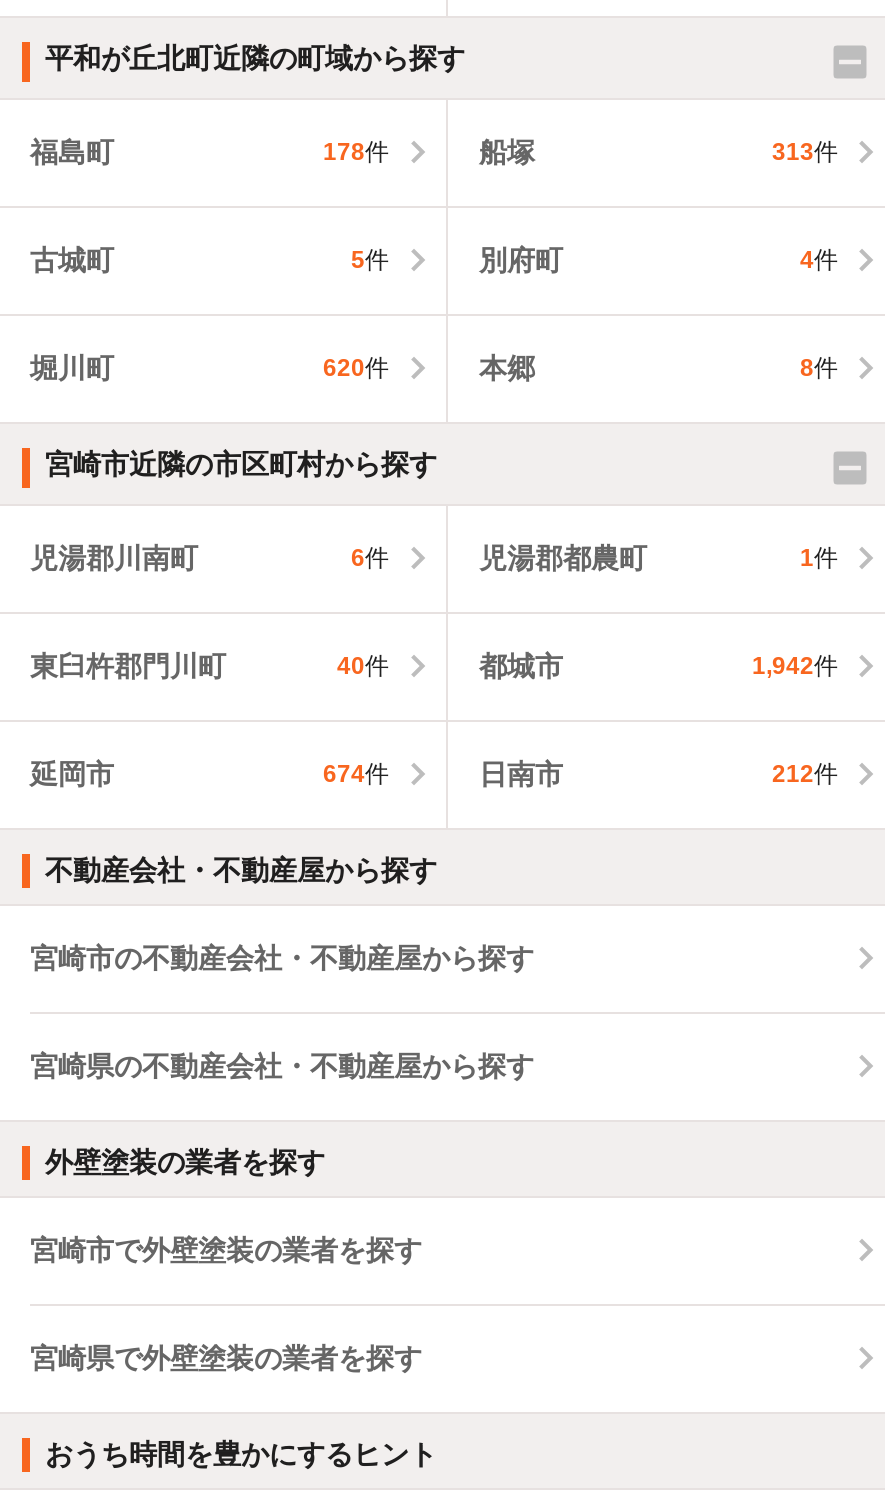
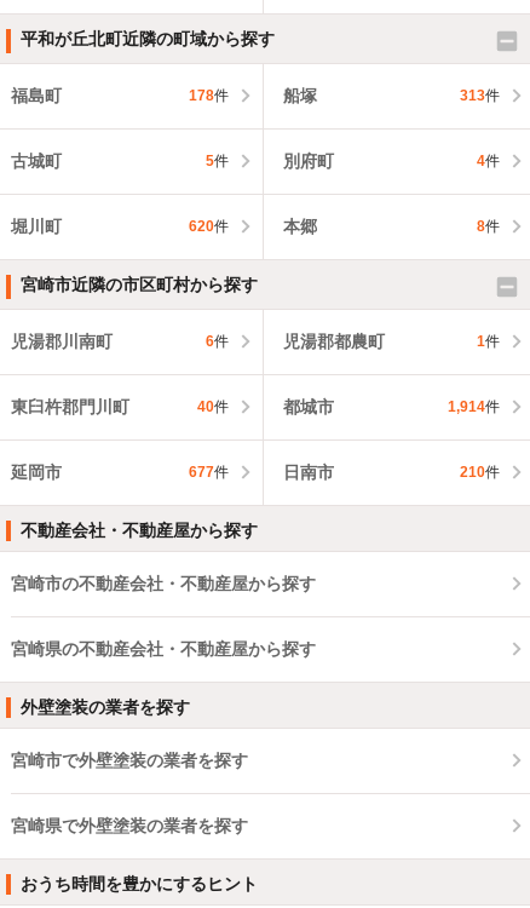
[752,653,838,681] 1,942件 -> [448,399,500,416] 1,914件
[323,761,389,789] 674件 -> [188,464,228,481] 677件
[772,761,838,789] 212件 -> [460,464,500,481] 210件

